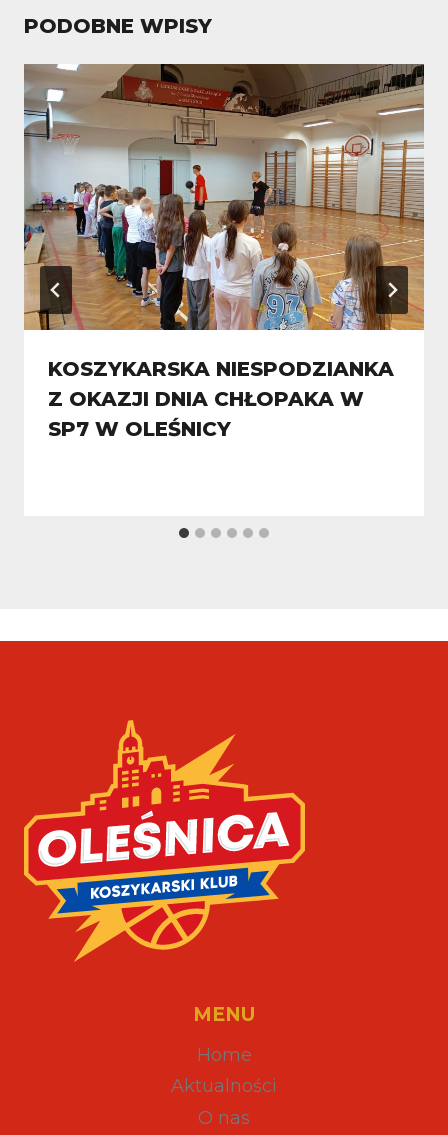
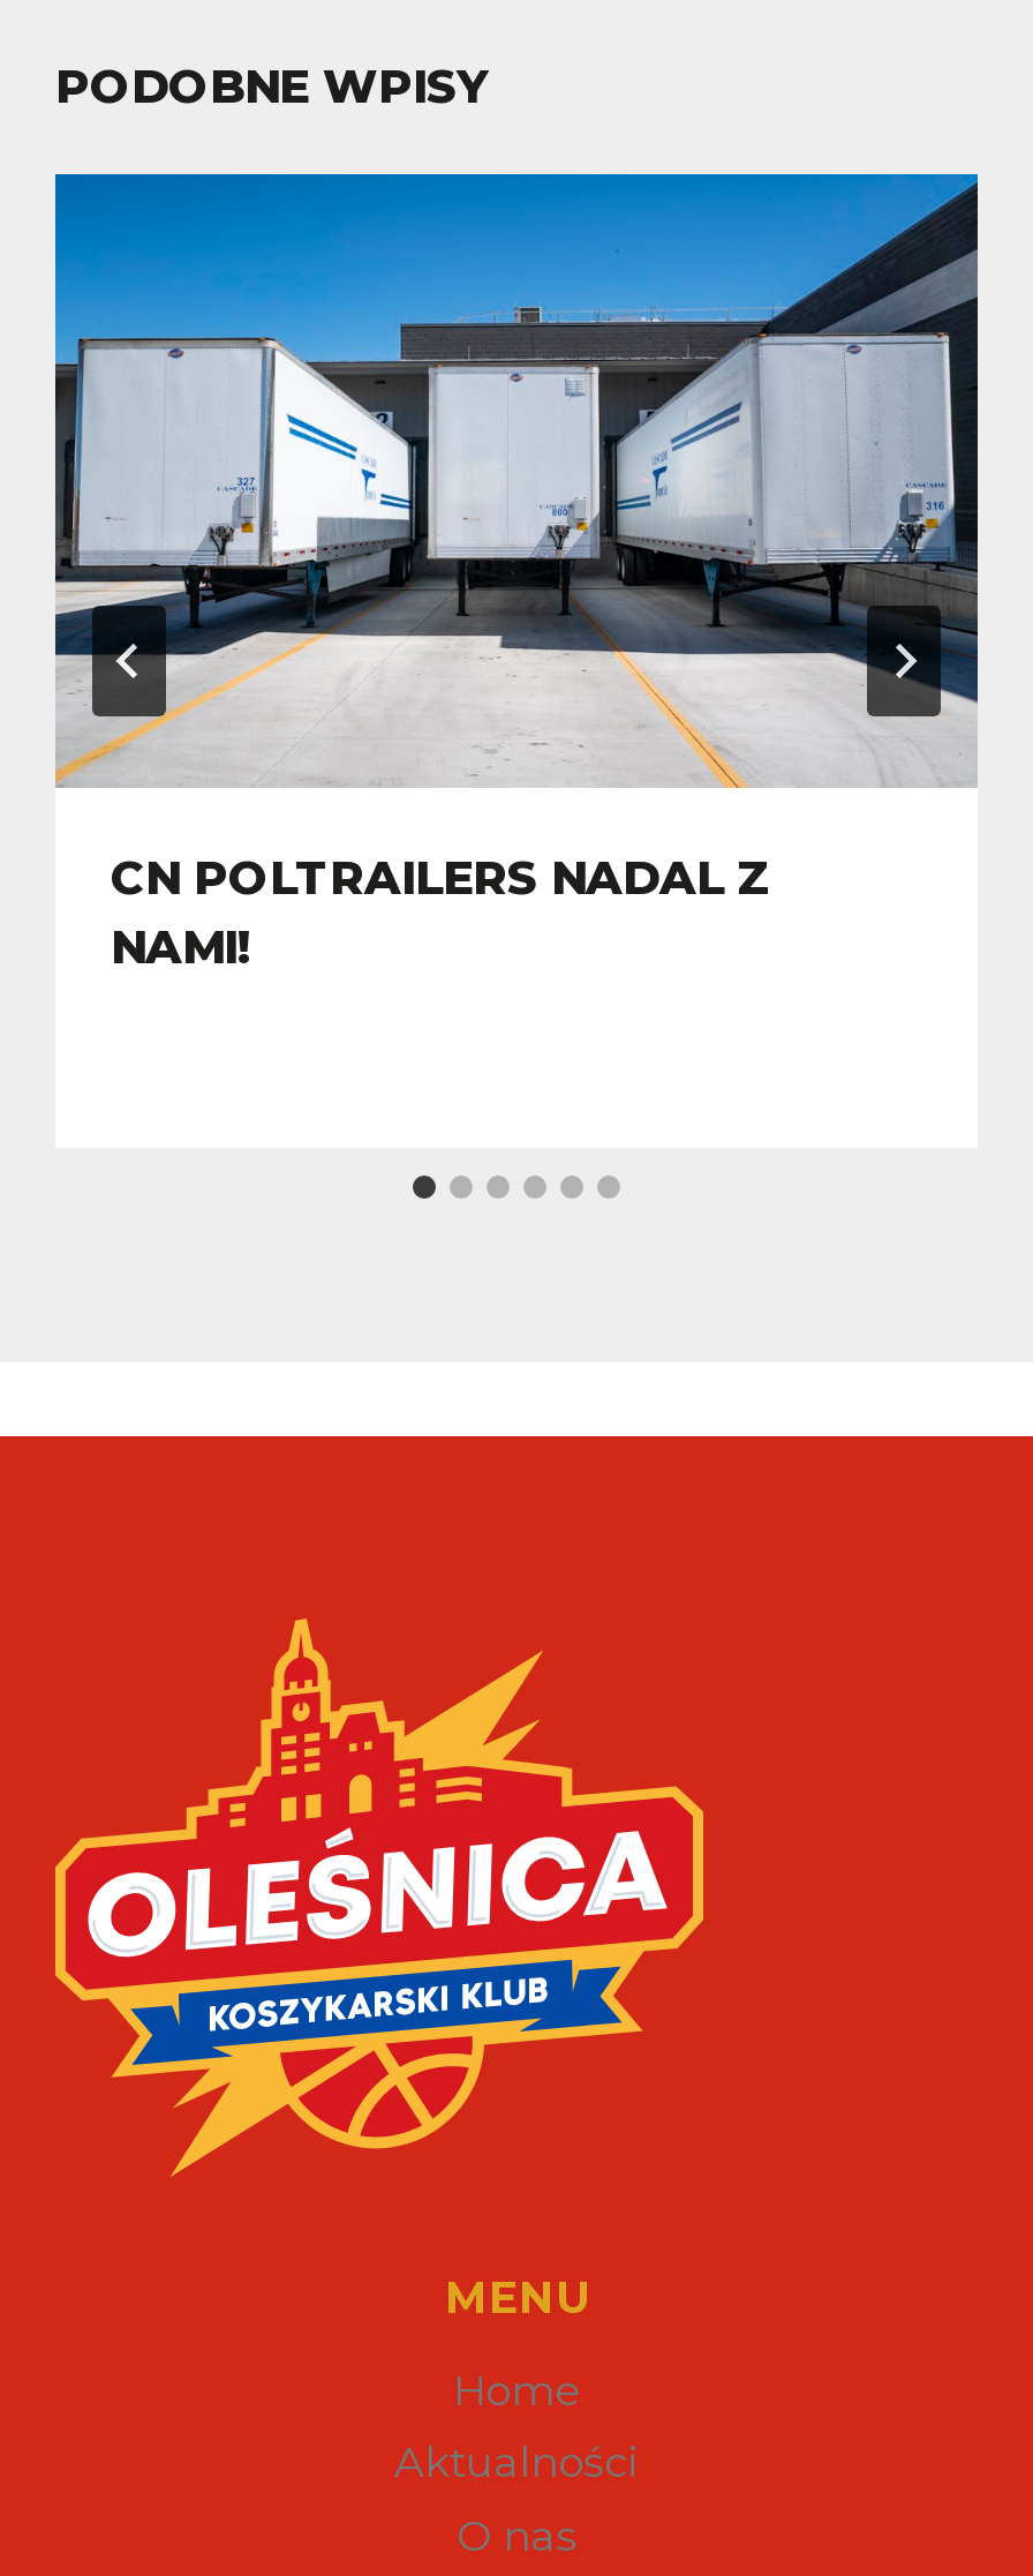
[23,63,425,441] [image] | KOSZYKARSKA NIESPODZIANKA | Z OKAZJI DNIA CHŁOPAKA W | SP7 W OLEŚNICY -> [53,172,980,975] [image] | CN POLTRAILERS NADAL Z | NAMI!

